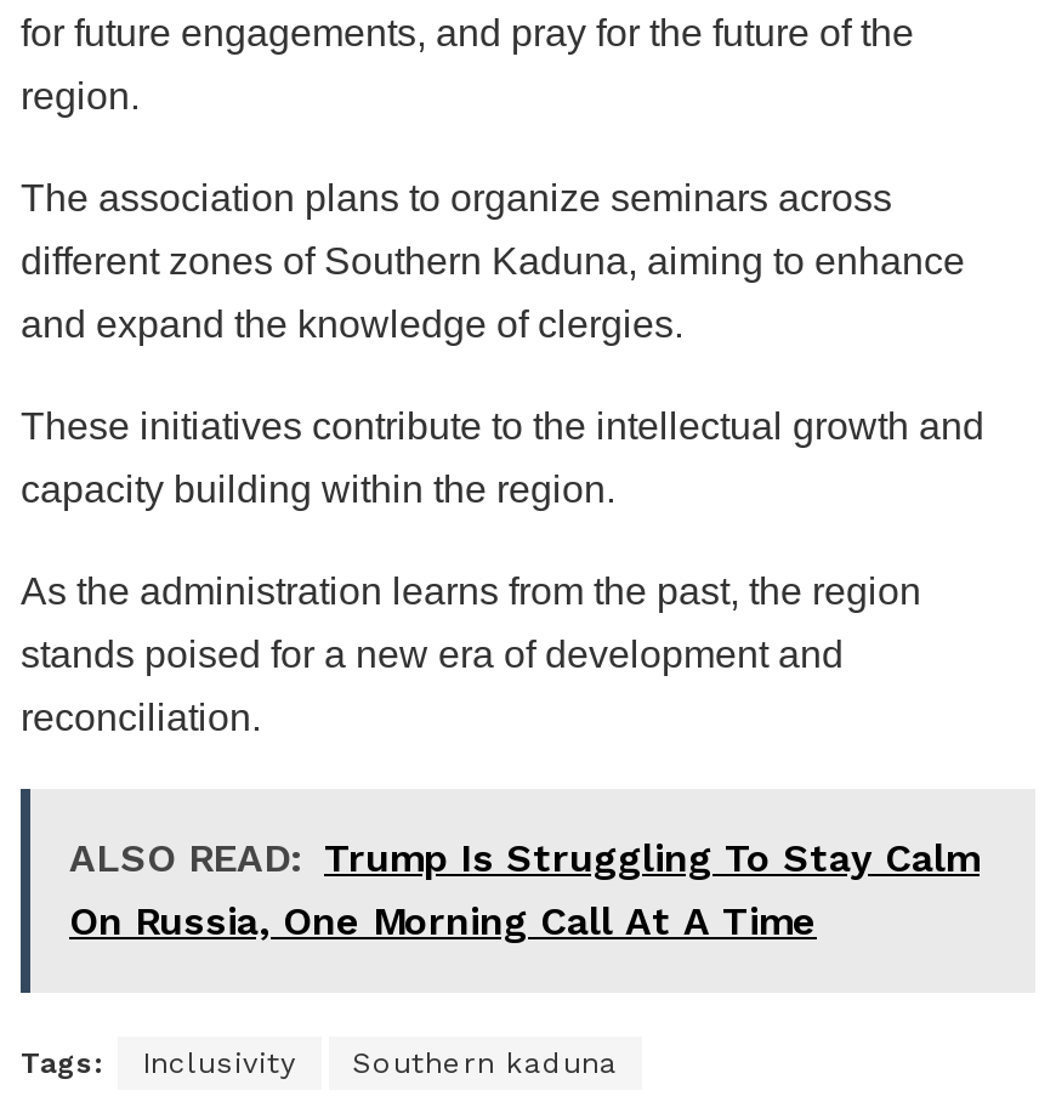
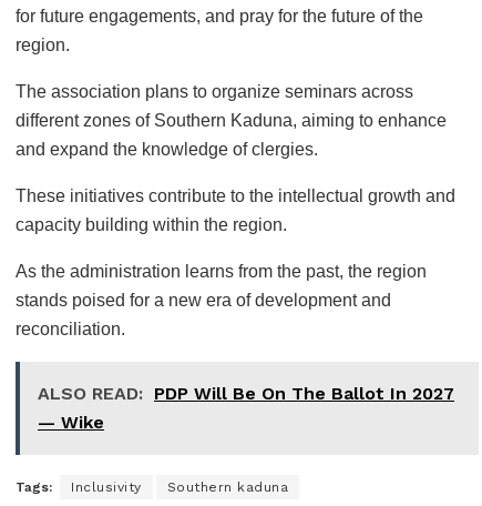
[69,836,980,945] ALSO READ: Trump Is Struggling To Stay Calm | On Russia, One Morning Call At A Time -> [38,383,454,433] ALSO READ: PDP Will Be On The Ballot In 2027 | — Wike

